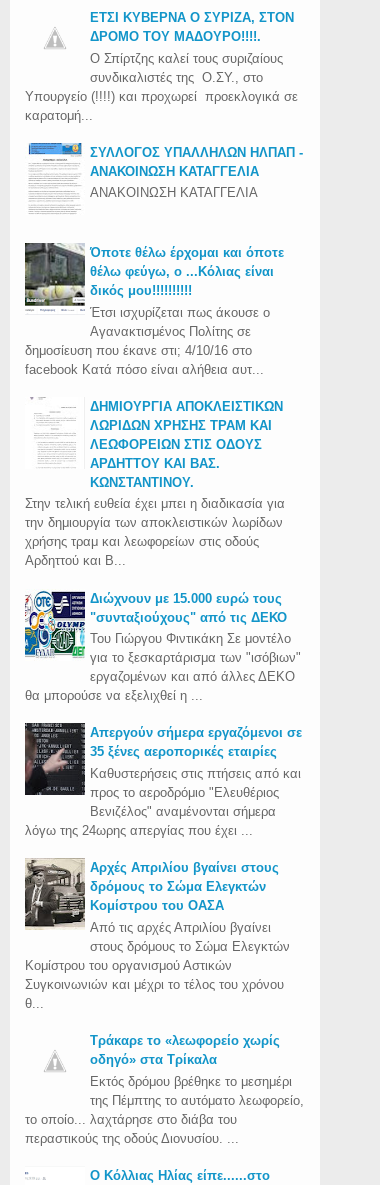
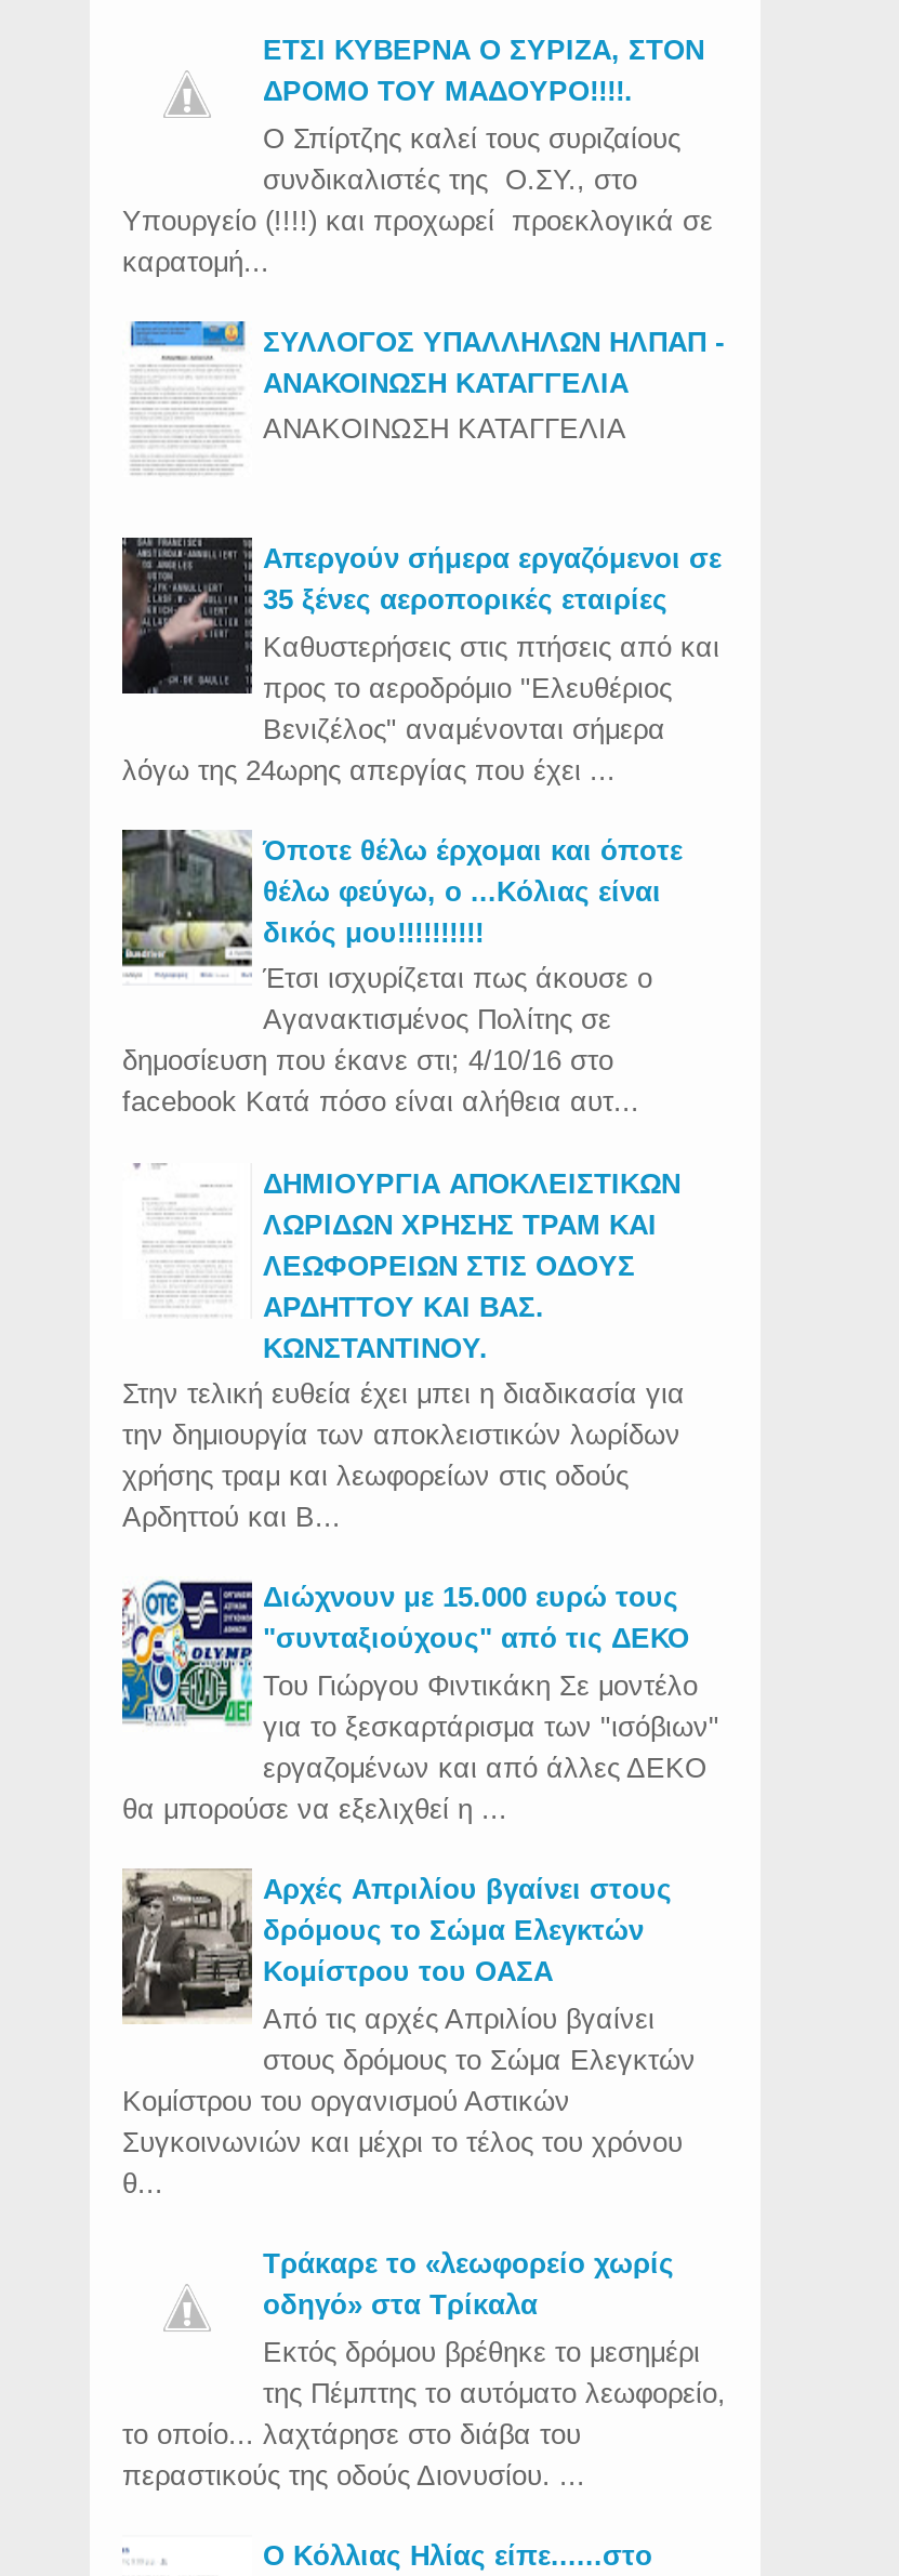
moved [23,241,301,703] -> [118,825,719,1825]: [image] | Όποτε θέλω έρχομαι και όποτε | θέλω φεύγω, ο ...Κόλιας είναι | ... | εργαζομένων και από άλλες ΔΕΚΟ | θα μπορούσε να εξελιχθεί η ...
moved [24,722,302,838] -> [120,536,722,786]: [image] | Απεργούν σήμερα εργαζόμενοι σε | 35 ξένες αεροπορικές εταιρίες | Καθυστερήσεις στις πτήσεις από και | προς το αεροδρόμιο "Ελευθέριος | Βενιζέλος" αναμένονται σήμερα | λόγω της 24ωρης απεργίας που έχει ...

